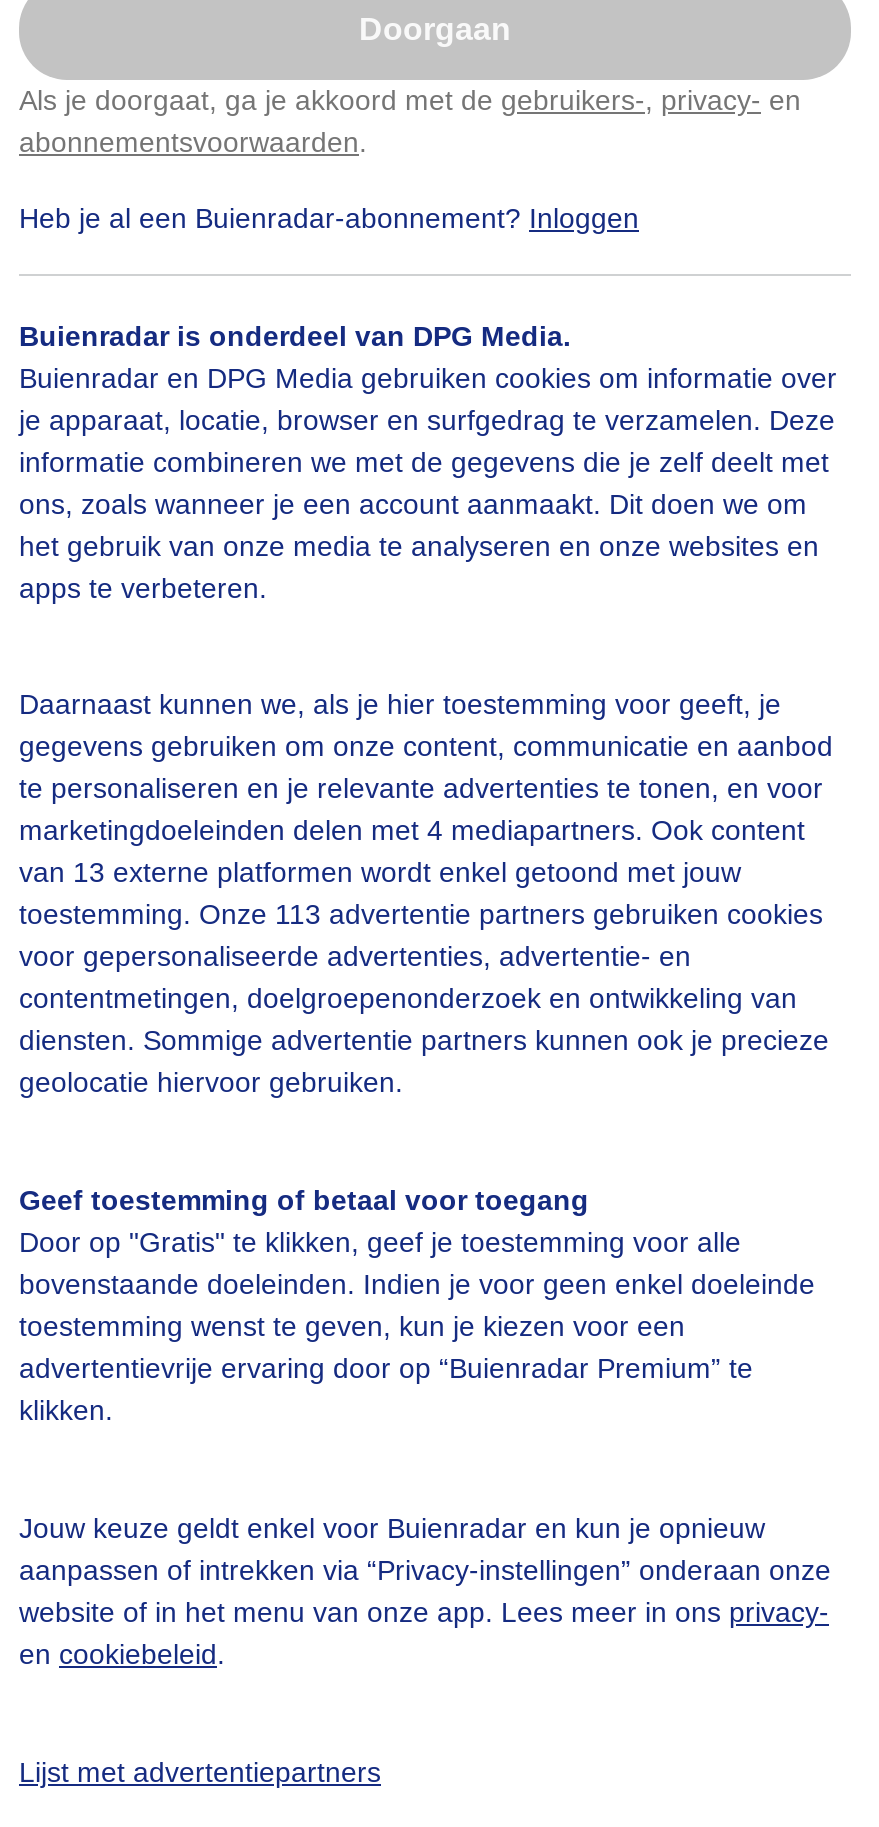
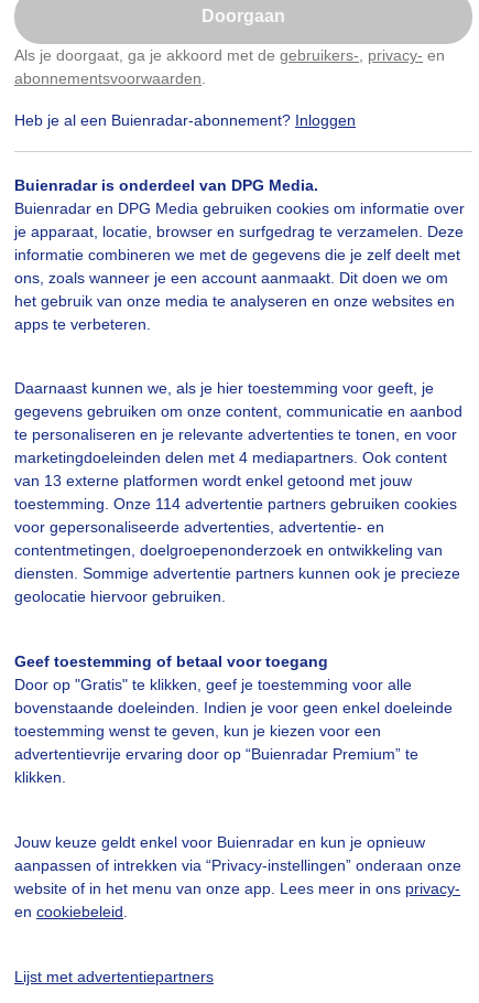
[19,899,823,931] toestemming. Onze 113 advertentie partners gebruiken cookies -> [14,495,457,513] toestemming. Onze 114 advertentie partners gebruiken cookies

